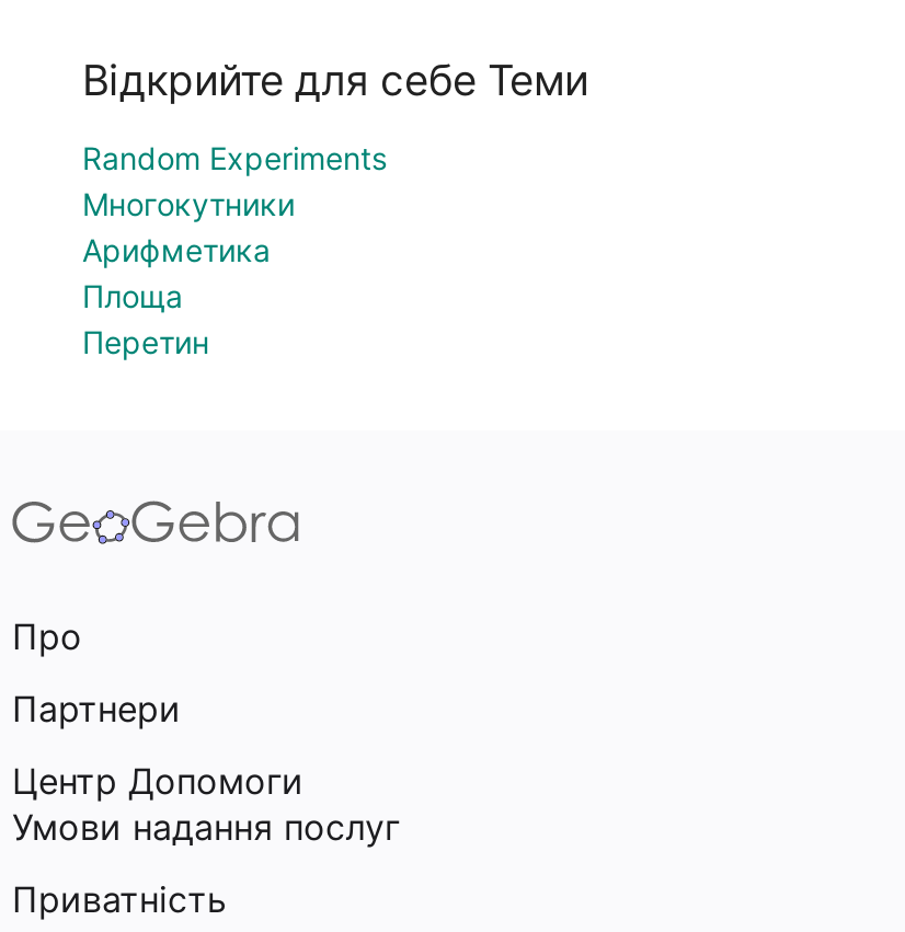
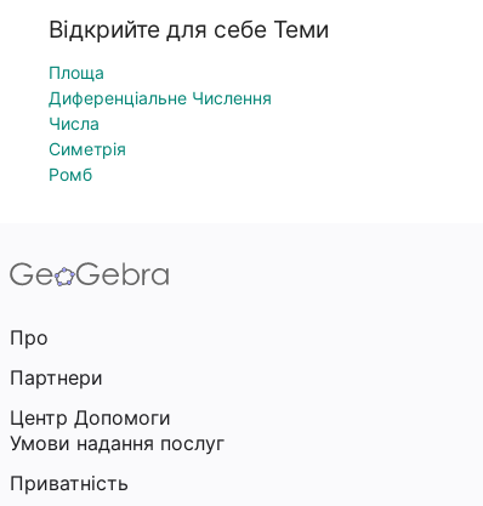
[82,139,387,268] Random Experiments | Многокутники | Арифметика -> none
moved [82,277,183,314] -> [49,62,104,83]: Площа
[82,323,209,360] Перетин -> [49,87,272,184] Диференціальне Числення | Числа | Симетрія | Ромб

